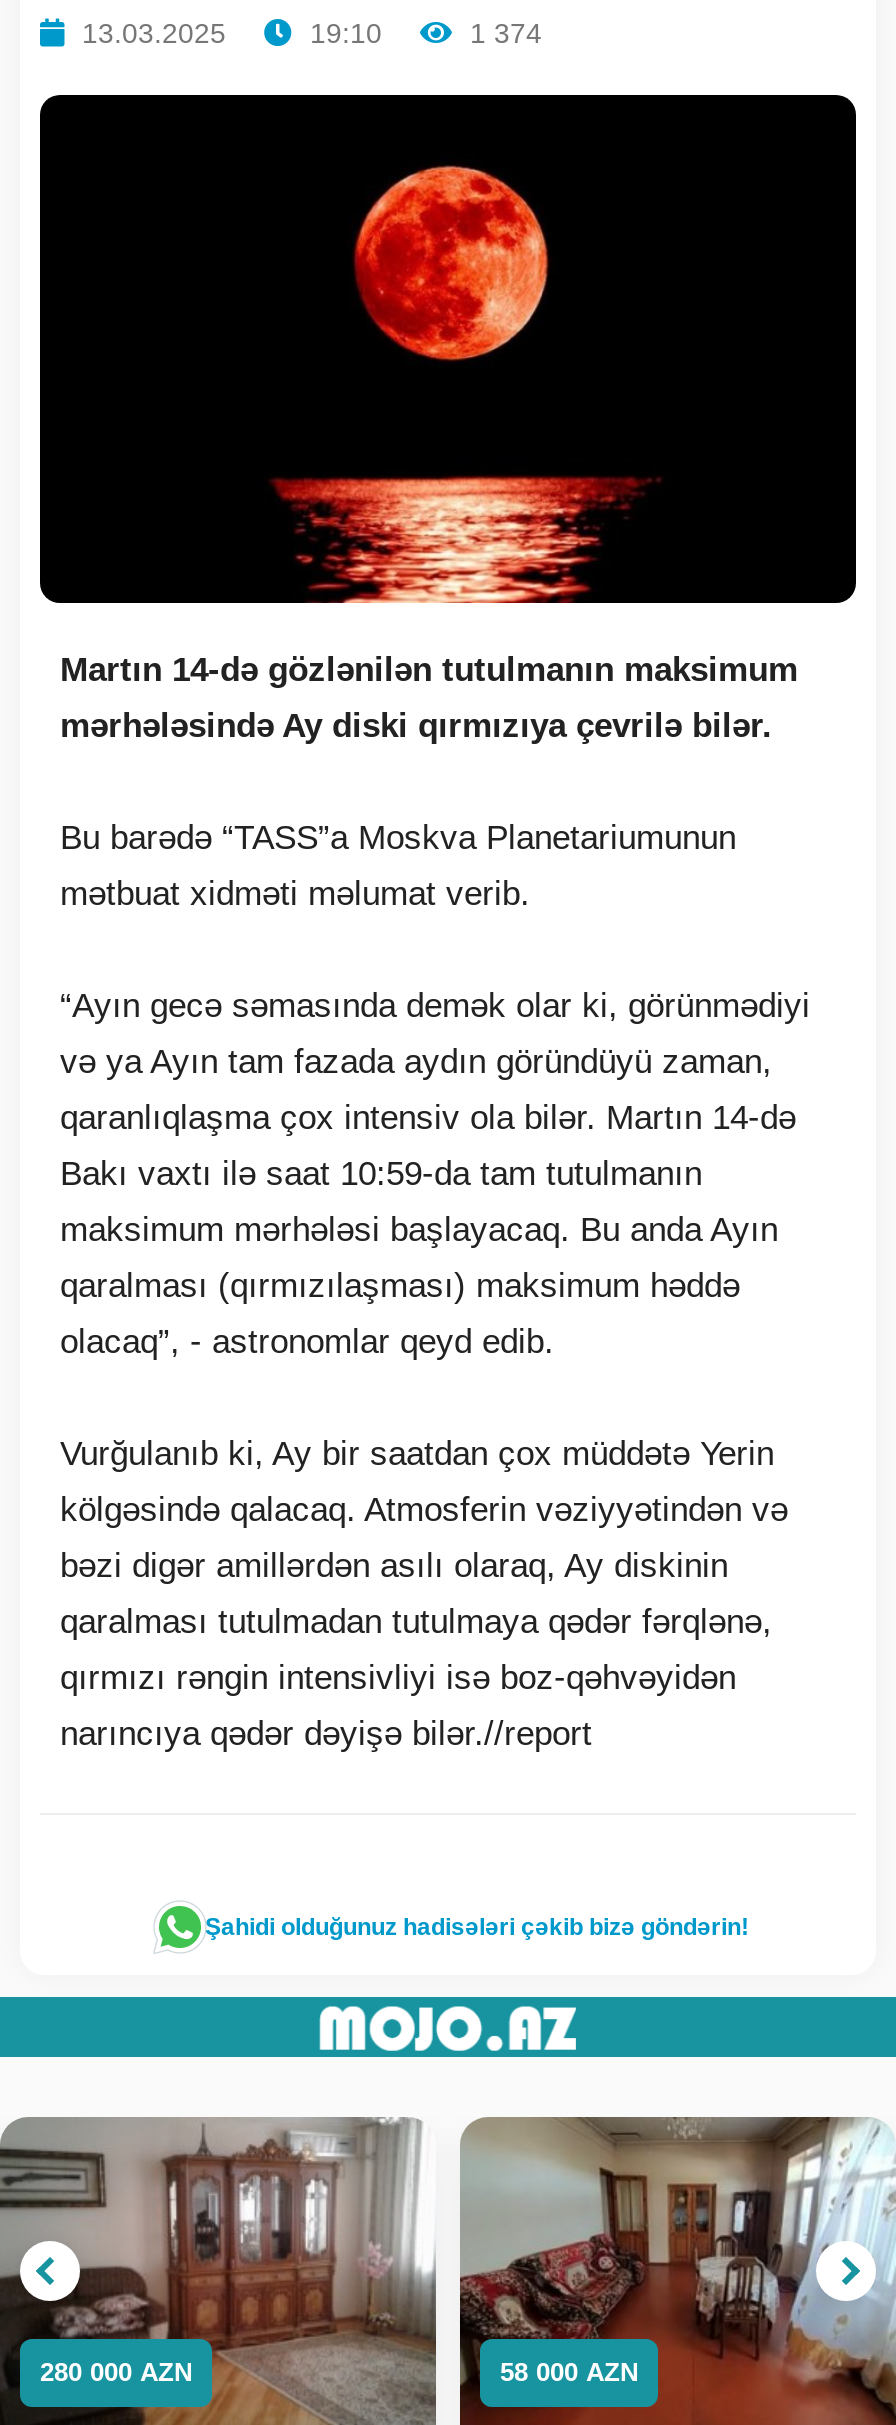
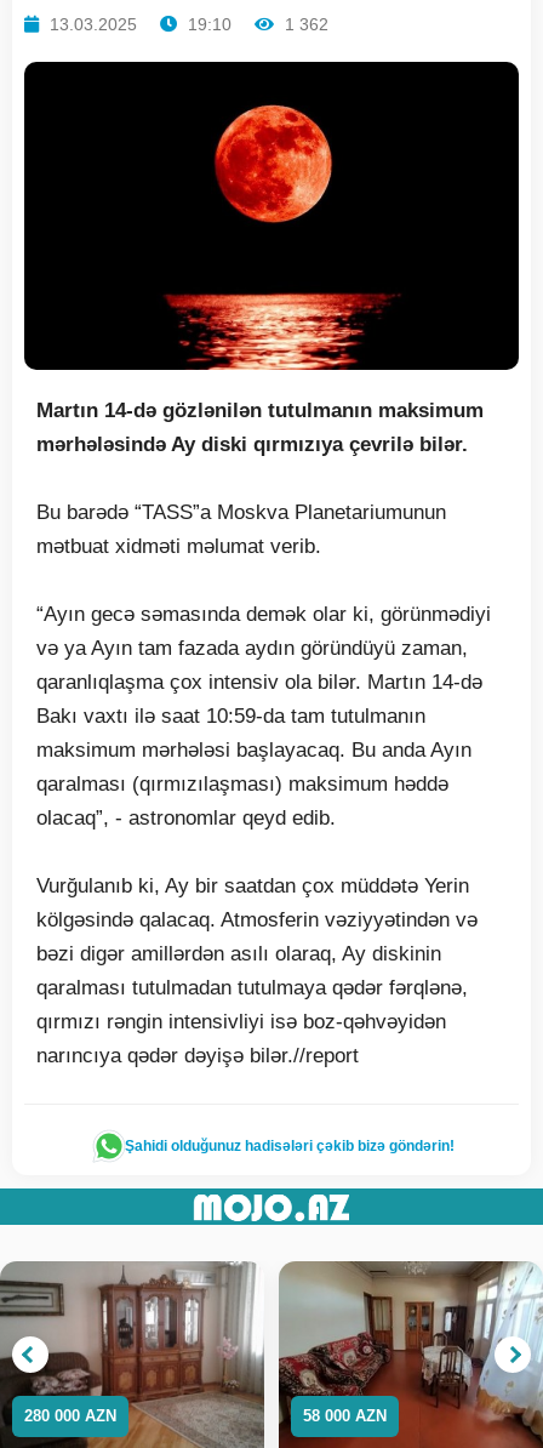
[462,17,542,49] 1 374 -> [280,15,328,34] 1 362

